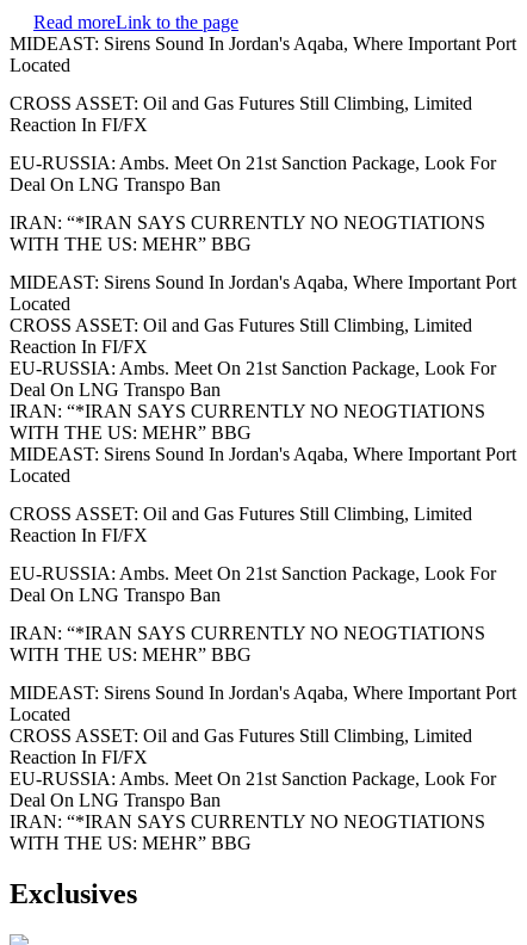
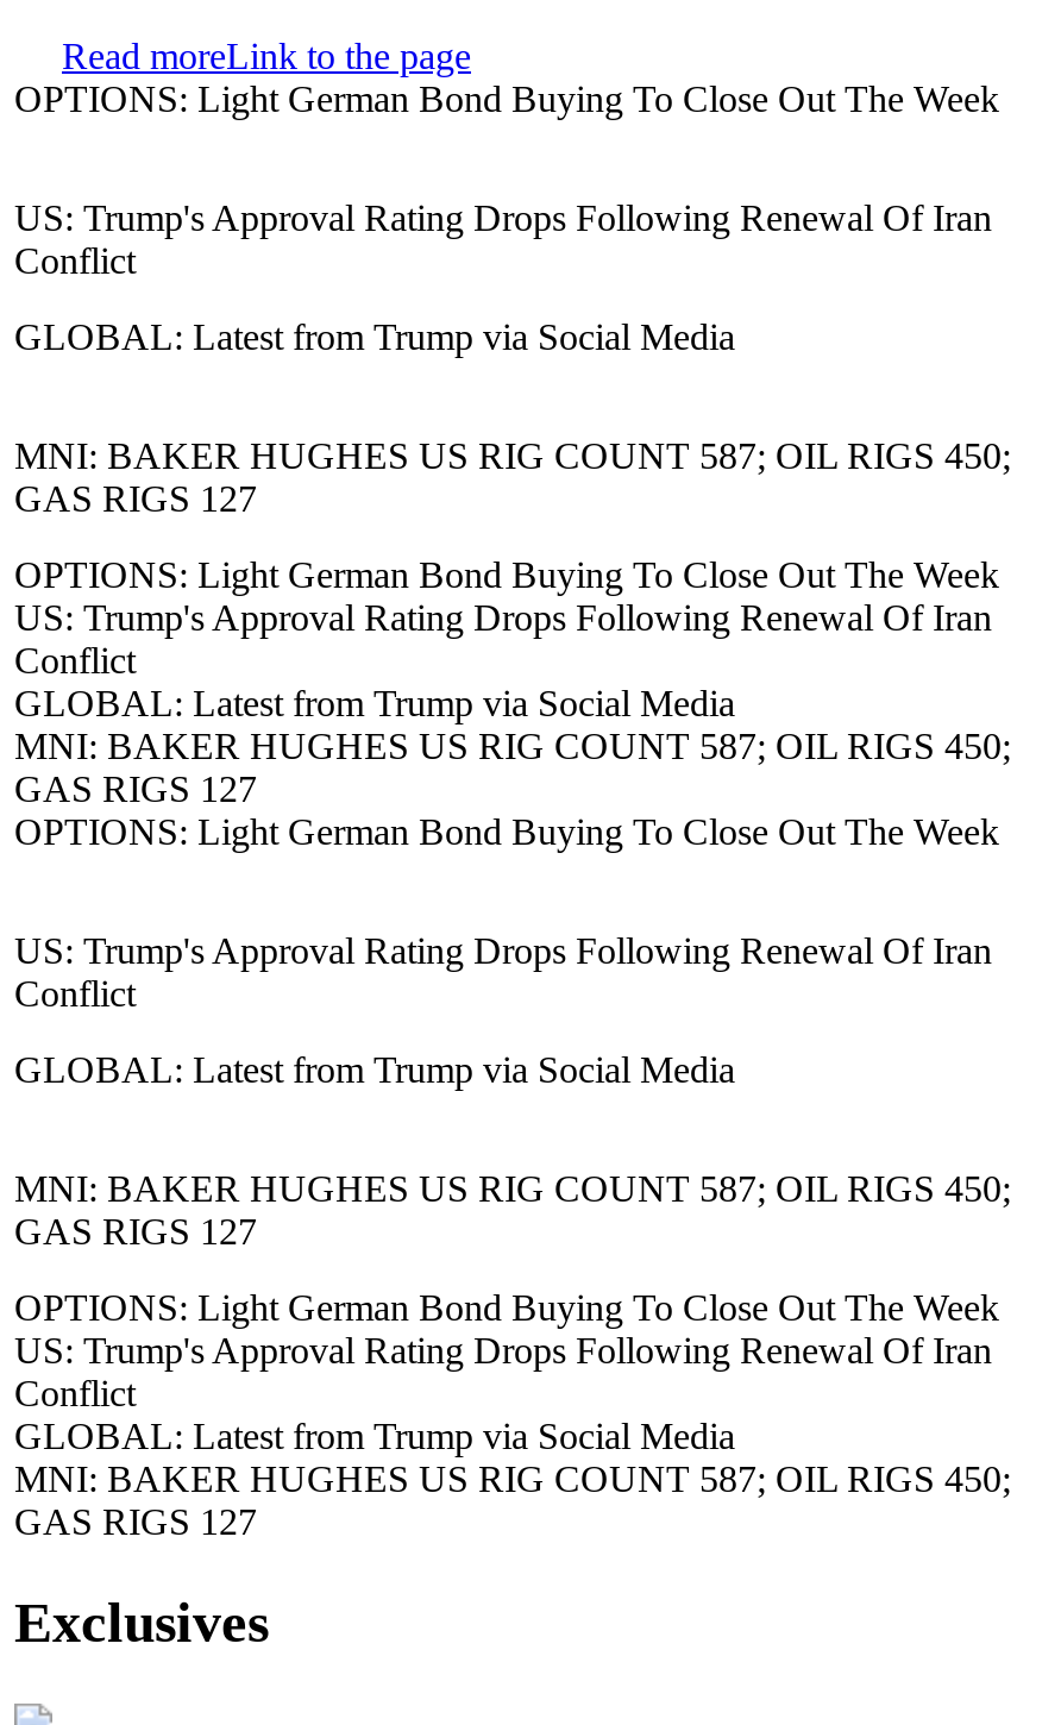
[10,34,516,75] MIDEAST: Sirens Sound In Jordan's Aqaba, Where Important Port | Located -> [14,79,999,119] OPTIONS: Light German Bond Buying To Close Out The Week
[10,93,472,135] CROSS ASSET: Oil and Gas Futures Still Climbing, Limited | Reaction In FI/FX -> [14,198,992,281] US: Trump's Approval Rating Drops Following Renewal Of Iran | Conflict
[10,153,496,195] EU-RUSSIA: Ambs. Meet On 21st Sanction Package, Look For | Deal On LNG Transpo Ban -> [14,317,735,357] GLOBAL: Latest from Trump via Social Media
[10,213,485,254] IRAN: “*IRAN SAYS CURRENTLY NO NEOGTIATIONS | WITH THE US: MEHR” BBG -> [14,436,1011,519] MNI: BAKER HUGHES US RIG COUNT 587; OIL RIGS 450; | GAS RIGS 127
[10,272,516,486] MIDEAST: Sirens Sound In Jordan's Aqaba, Where Important Port | Located | CROSS ASSET: Oil and Gas Futures Still Climbing, Limited | Reaction In FI/FX | EU-RUSSIA: Ambs. Meet On 21st Sanction Package, Look For | Deal On LNG Transpo Ban | IRAN: “*IRAN SAYS CURRENTLY NO NEOGTIATIONS | WITH THE US: MEHR” BBG | MIDEAST: Sirens Sound In Jordan's Aqaba, Where Important Port | Located -> [14,555,1011,852] OPTIONS: Light German Bond Buying To Close Out The Week | US: Trump's Approval Rating Drops Following Renewal Of Iran | Conflict | GLOBAL: Latest from Trump via Social Media | MNI: BAKER HUGHES US RIG COUNT 587; OIL RIGS 450; | GAS RIGS 127 | OPTIONS: Light German Bond Buying To Close Out The Week
[10,504,472,546] CROSS ASSET: Oil and Gas Futures Still Climbing, Limited | Reaction In FI/FX -> [14,931,992,1014] US: Trump's Approval Rating Drops Following Renewal Of Iran | Conflict
[10,563,496,605] EU-RUSSIA: Ambs. Meet On 21st Sanction Package, Look For | Deal On LNG Transpo Ban -> [14,1050,735,1090] GLOBAL: Latest from Trump via Social Media
[10,623,485,665] IRAN: “*IRAN SAYS CURRENTLY NO NEOGTIATIONS | WITH THE US: MEHR” BBG -> [14,1169,1011,1252] MNI: BAKER HUGHES US RIG COUNT 587; OIL RIGS 450; | GAS RIGS 127
[10,683,516,853] MIDEAST: Sirens Sound In Jordan's Aqaba, Where Important Port | Located | CROSS ASSET: Oil and Gas Futures Still Climbing, Limited | Reaction In FI/FX | EU-RUSSIA: Ambs. Meet On 21st Sanction Package, Look For | Deal On LNG Transpo Ban | IRAN: “*IRAN SAYS CURRENTLY NO NEOGTIATIONS | WITH THE US: MEHR” BBG -> [14,1288,1011,1542] OPTIONS: Light German Bond Buying To Close Out The Week | US: Trump's Approval Rating Drops Following Renewal Of Iran | Conflict | GLOBAL: Latest from Trump via Social Media | MNI: BAKER HUGHES US RIG COUNT 587; OIL RIGS 450; | GAS RIGS 127

